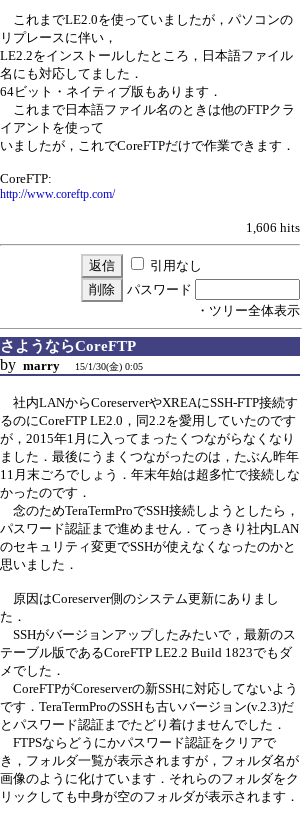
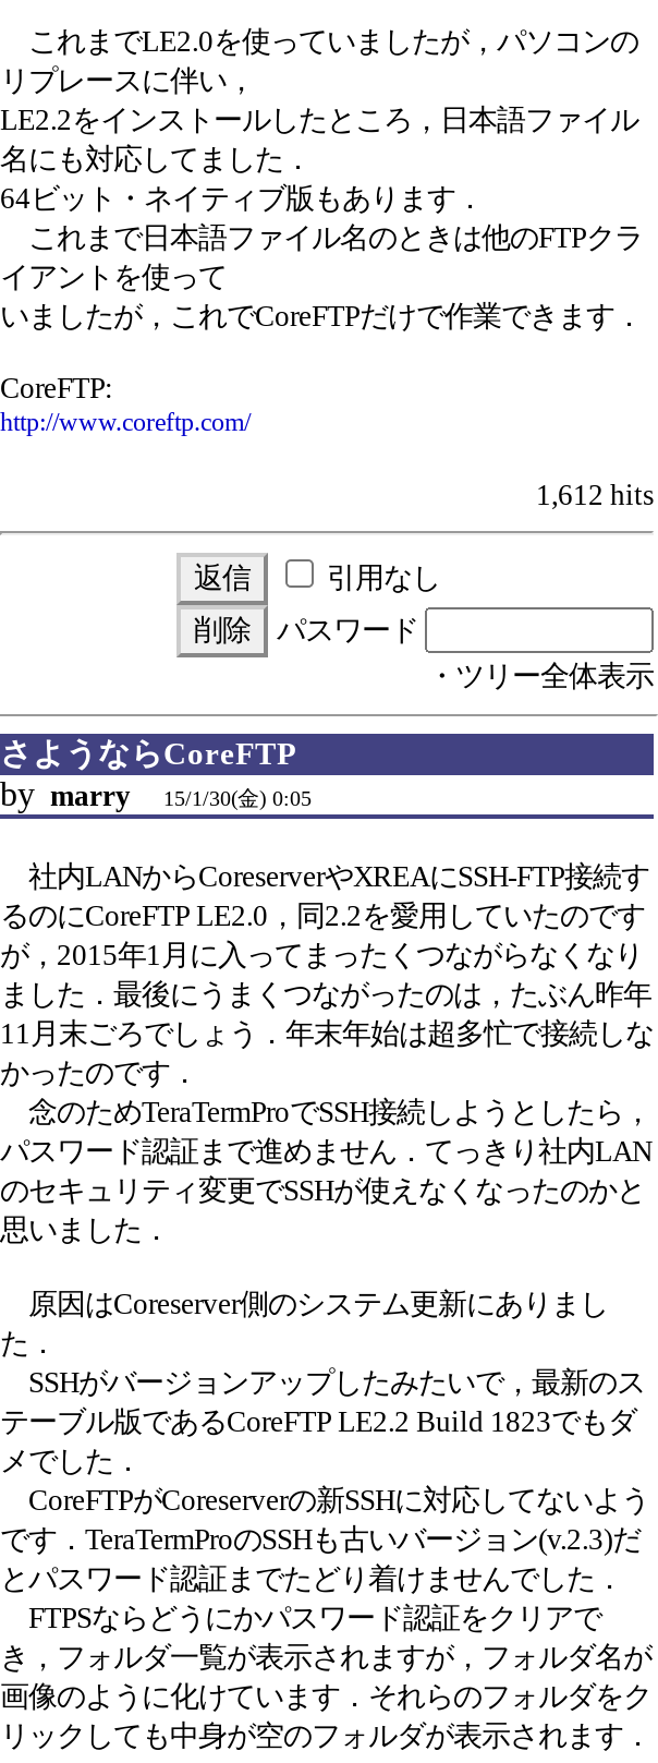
[246,220,300,235] 1,606 hits -> [536,478,654,511] 1,612 hits

